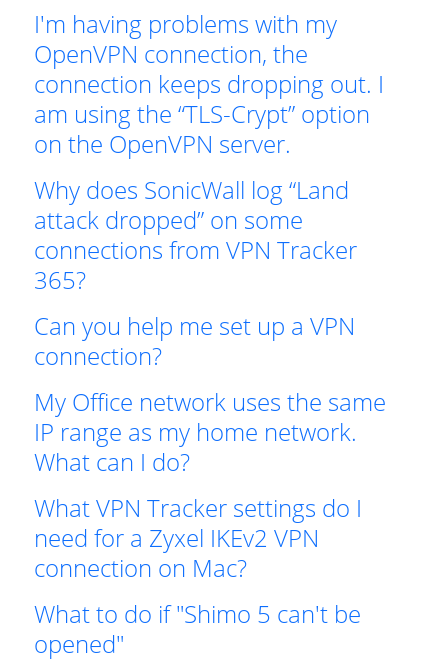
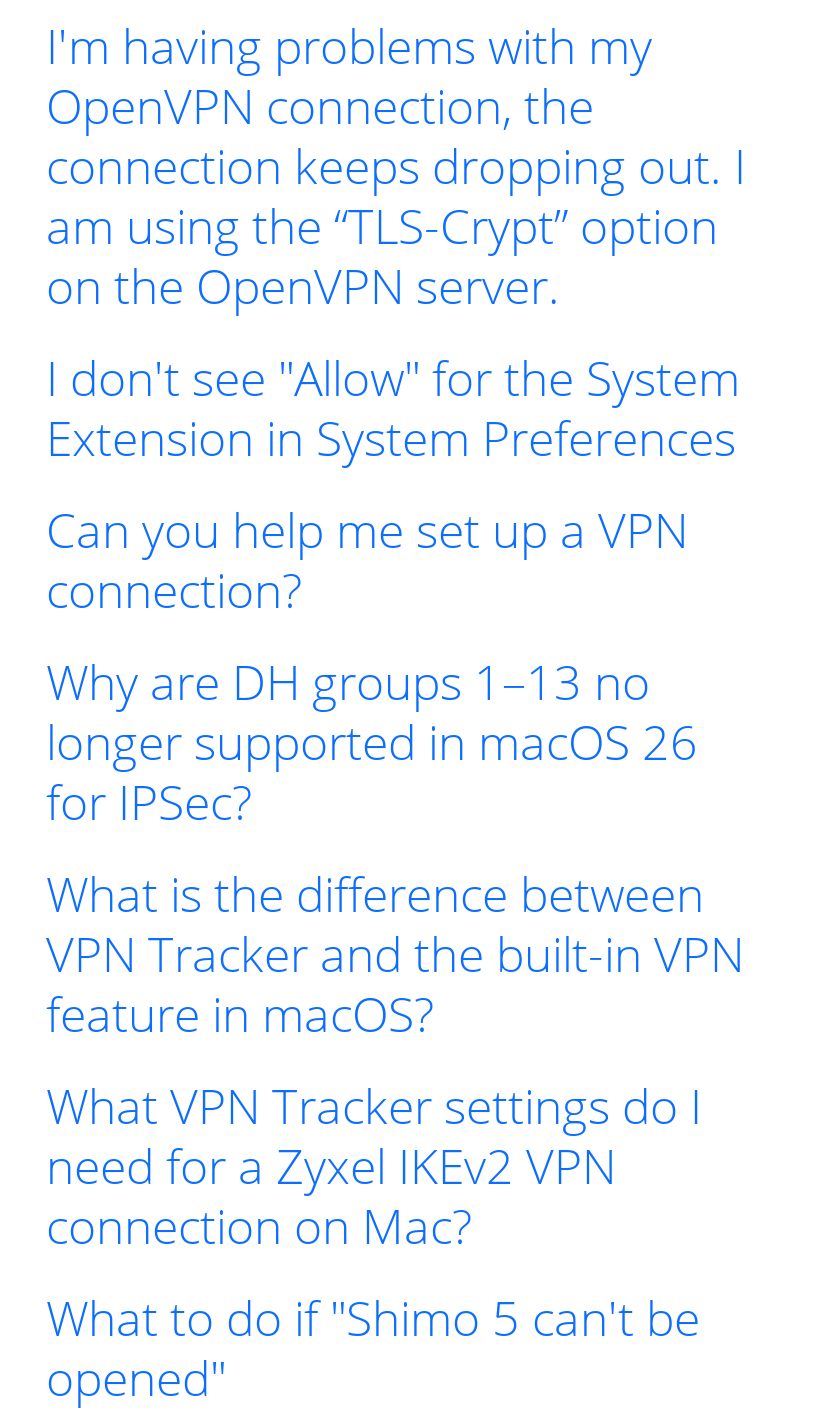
[33,173,356,296] Why does SonicWall log “Land | attack dropped” on some | connections from VPN Tracker | 365? -> [46,344,740,470] I don't see "Allow" for the System | Extension in System Preferences
moved [33,309,354,372] -> [46,496,688,622]: Can you help me set up a VPN | connection?
[33,385,385,478] My Office network uses the same | IP range as my home network. | What can I do? -> [46,648,744,1046] Why are DH groups 1–13 no | longer supported in macOS 26 | for IPSec? | What is the difference between | VPN Tracker and the built-in VPN | feature in macOS?

